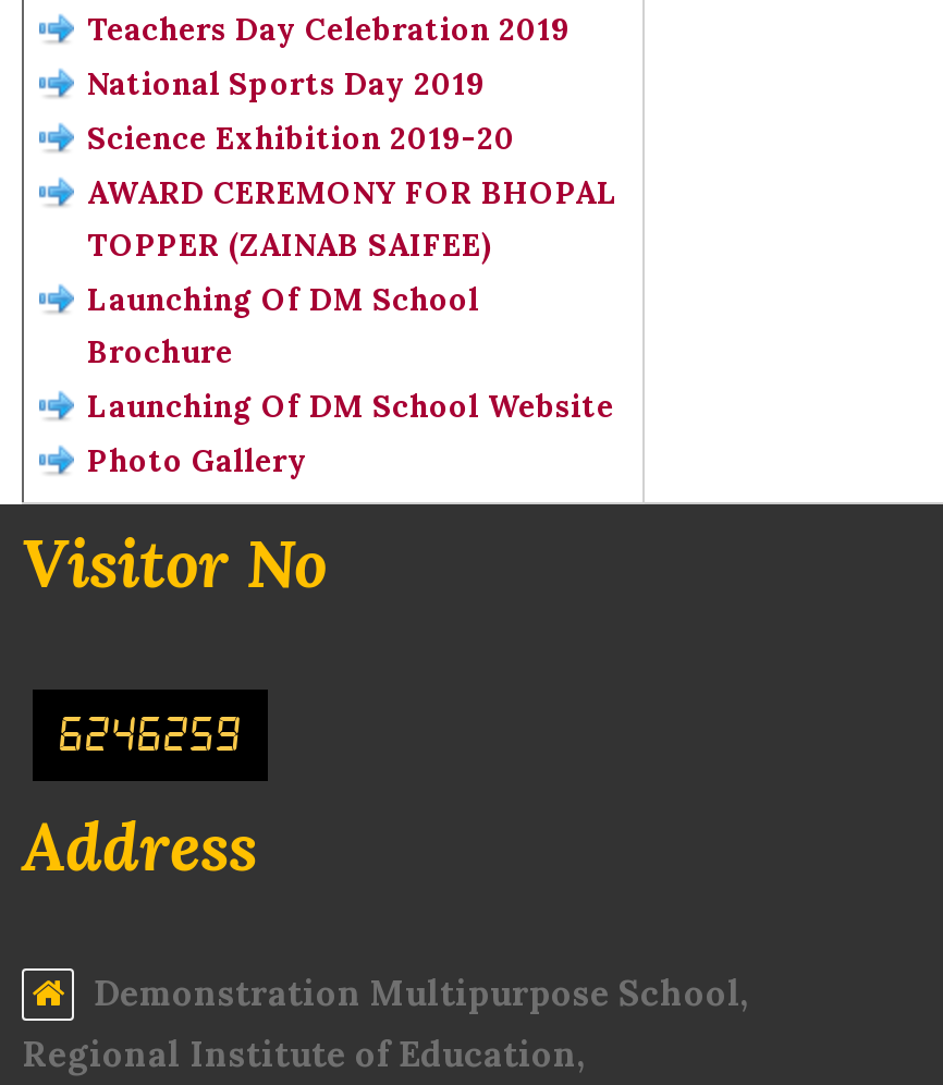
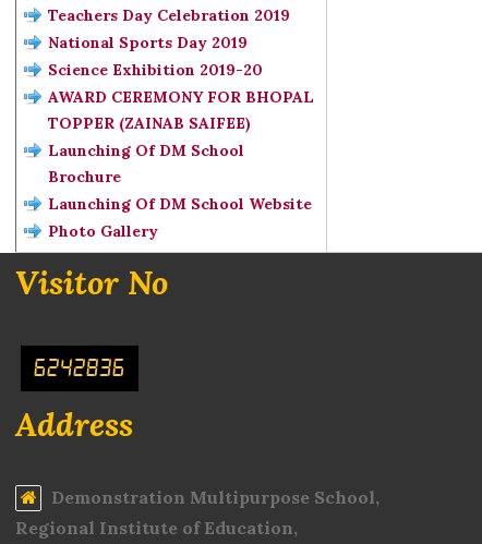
[59,711,242,757] 6246259 -> [34,356,125,379] 6242836

